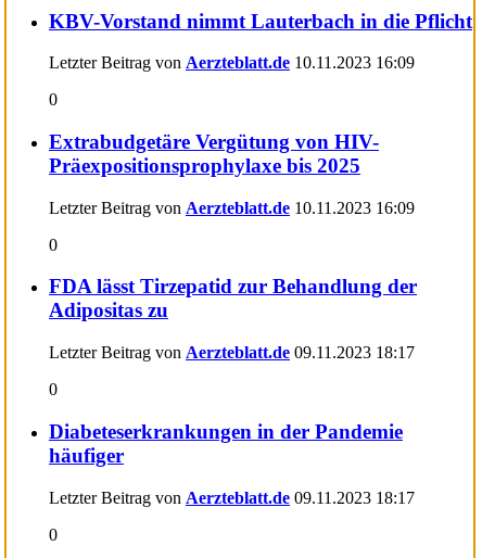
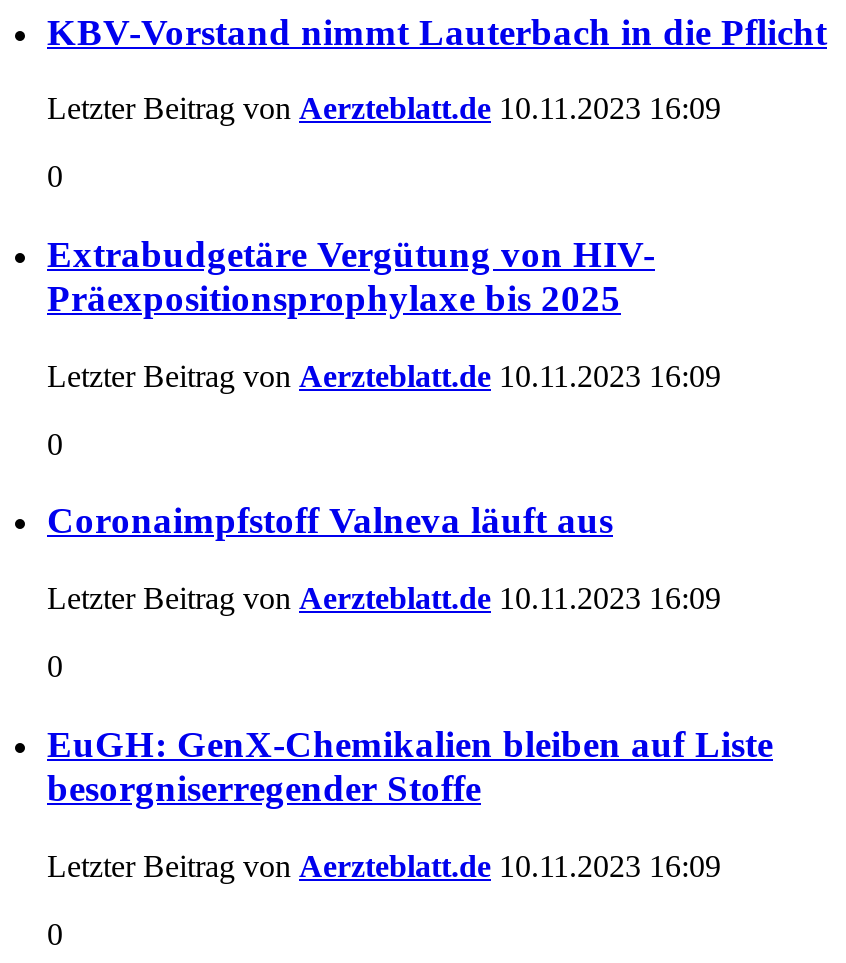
[49,275,417,322] FDA lässt Tirzepatid zur Behandlung der | Adipositas zu -> [47,500,613,542] Coronaimpfstoff Valneva läuft aus
[49,343,415,362] Letzter Beitrag von Aerzteblatt.de 09.11.2023 18:17 -> [47,581,721,615] Letzter Beitrag von Aerzteblatt.de 10.11.2023 16:09
[49,420,403,467] Diabeteserkrankungen in der Pandemie | häufiger -> [47,723,773,809] EuGH: GenX-Chemikalien bleiben auf Liste | besorgniserregender Stoffe
[49,488,415,507] Letzter Beitrag von Aerzteblatt.de 09.11.2023 18:17 -> [47,848,721,882] Letzter Beitrag von Aerzteblatt.de 10.11.2023 16:09

